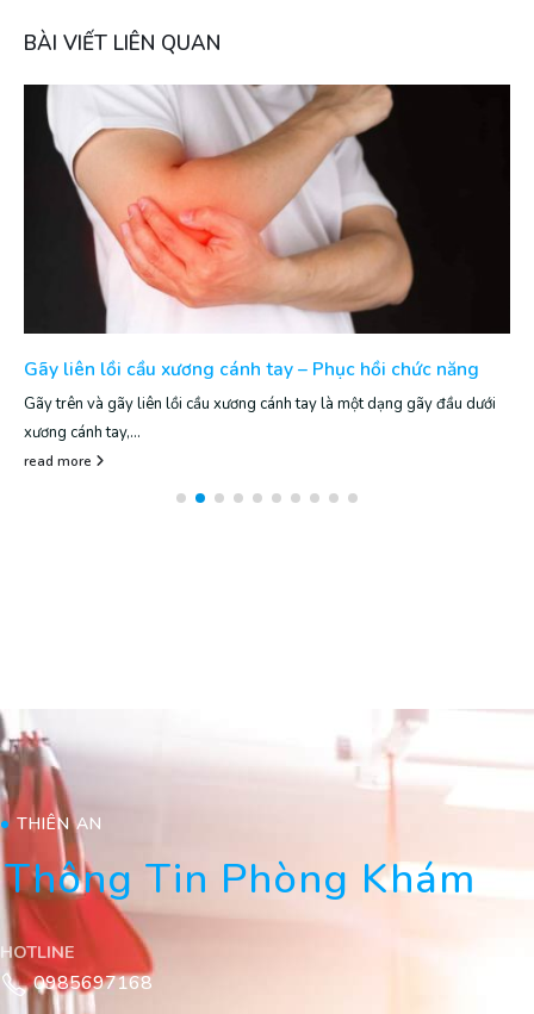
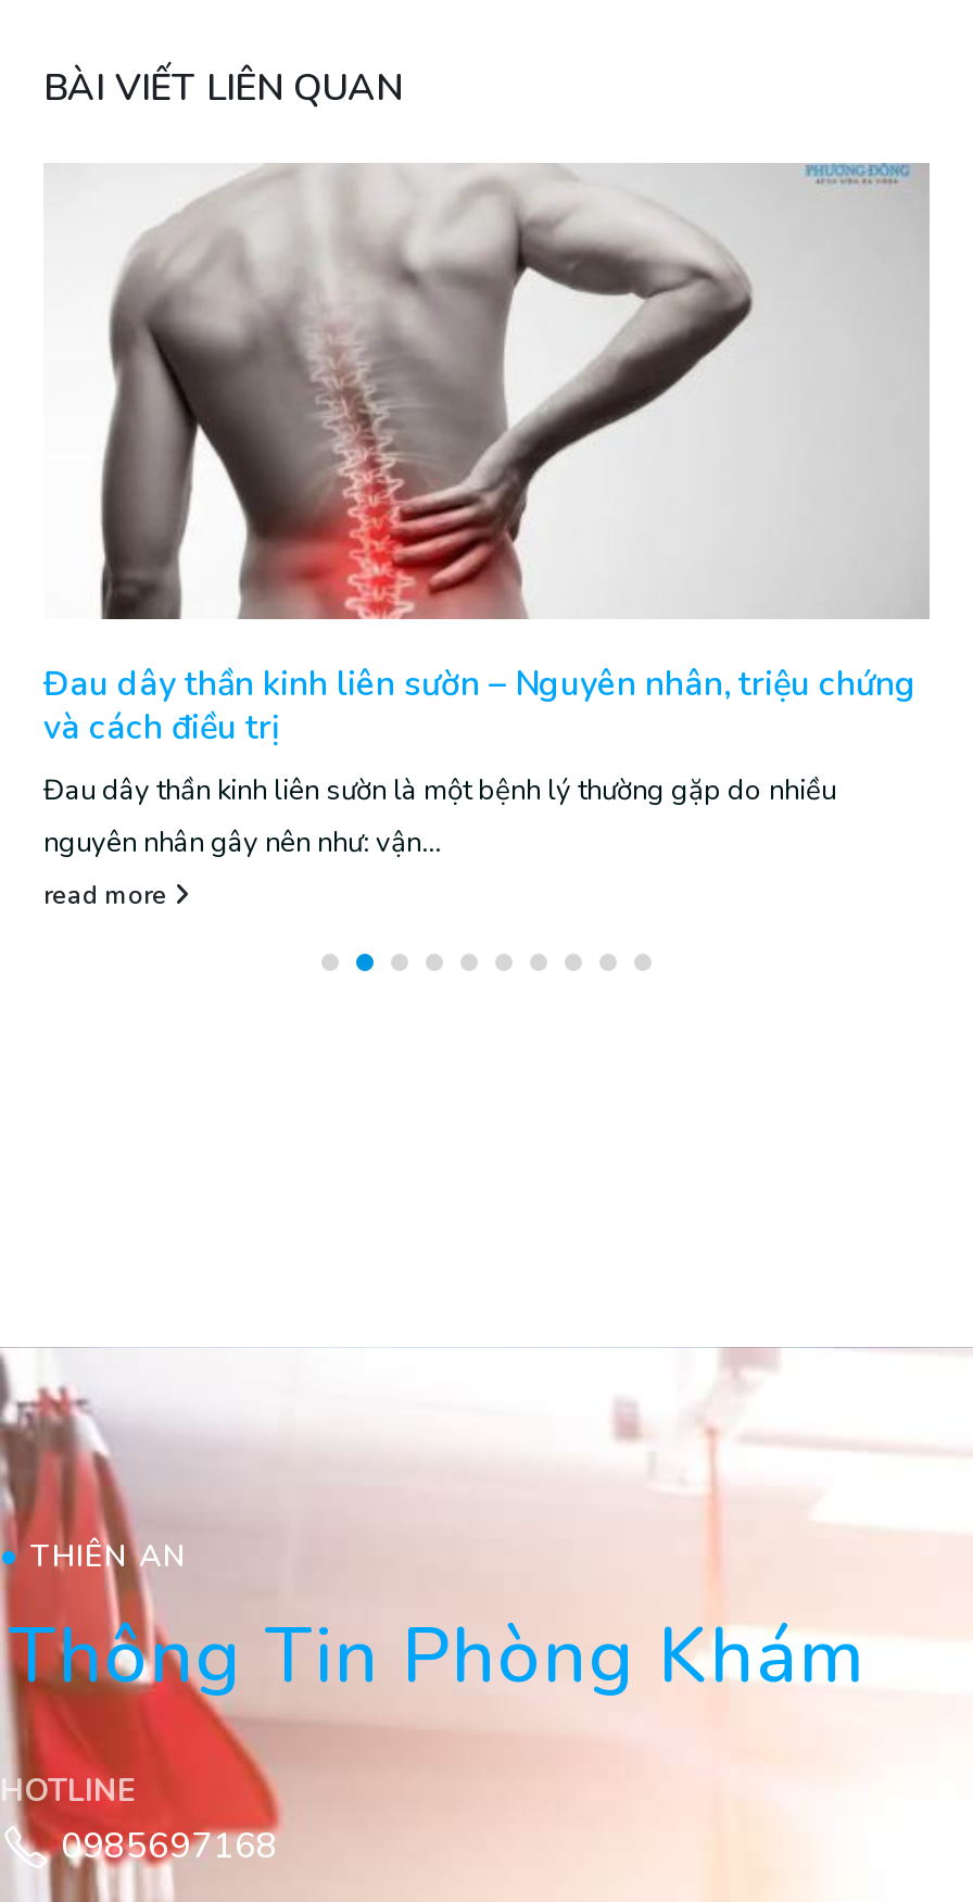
[23,83,511,443] [image] | Gãy liên lồi cầu xương cánh tay – Phục hồi chức năng | Gãy trên và gãy liên lồi cầu xương cánh tay là một dạng gãy đầu dưới | xương cánh tay,... -> [43,162,930,861] [image] | Đau dây thần kinh liên sườn – Nguyên nhân, triệu chứng | và cách điều trị | Đau dây thần kinh liên sườn là một bệnh lý thường gặp do nhiều | nguyên nhân gây nên như: vận...

